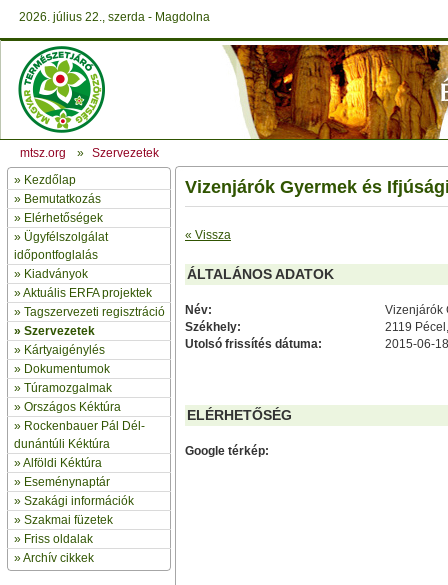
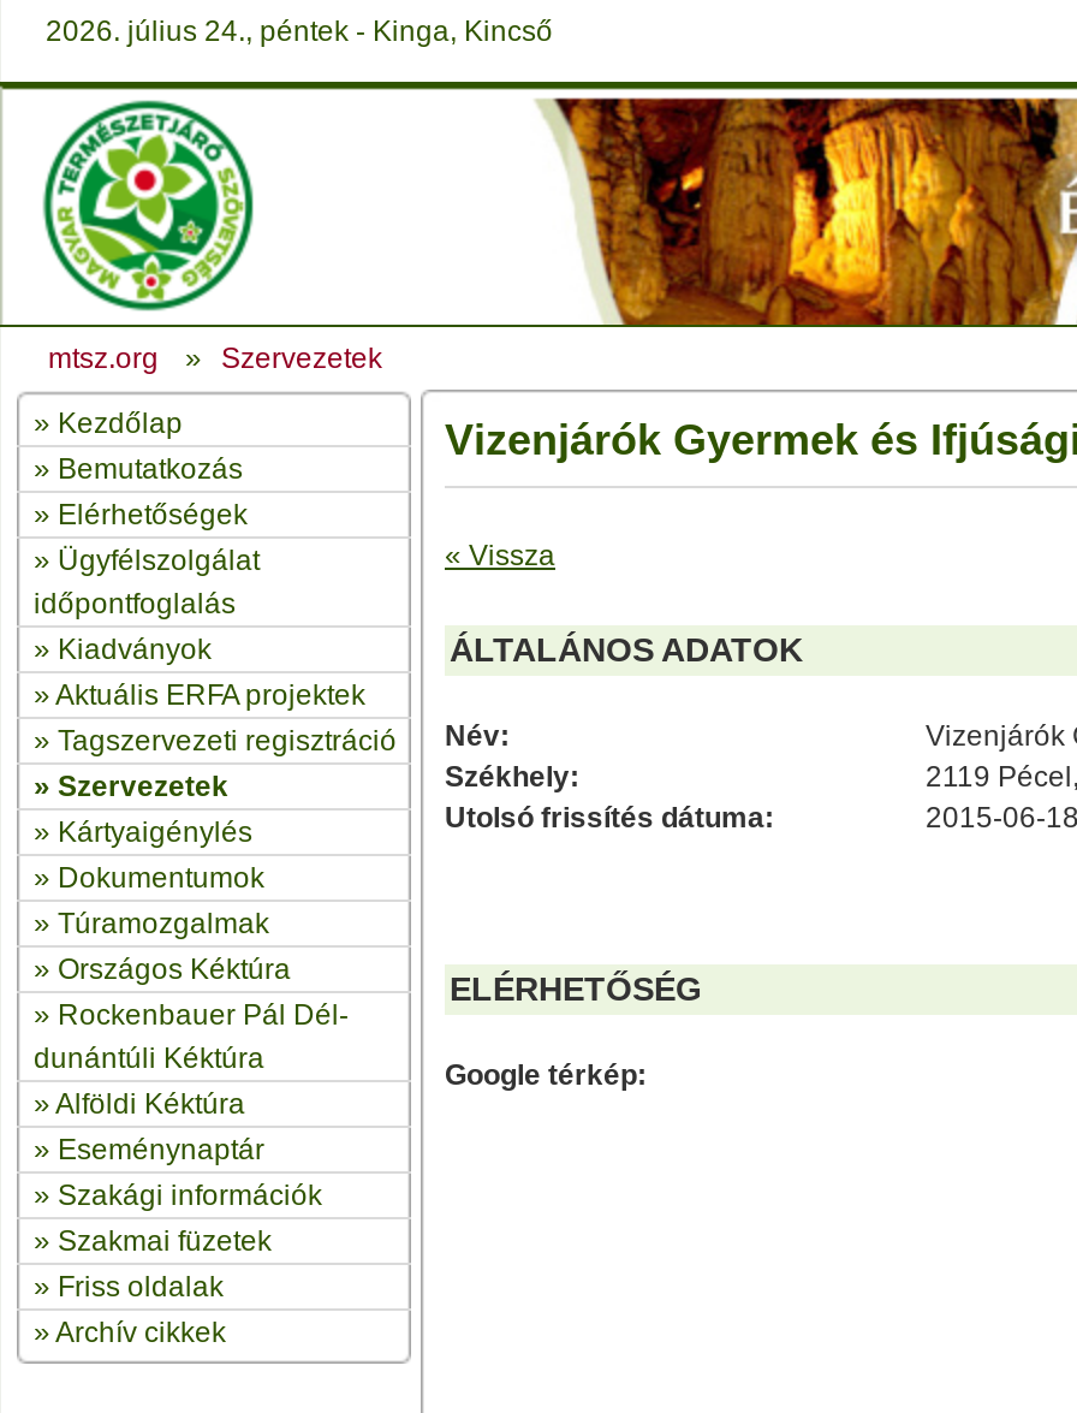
[19,10,210,24] 2026. július 22., szerda - Magdolna -> [46,14,553,48] 2026. július 24., péntek - Kinga, Kincső

